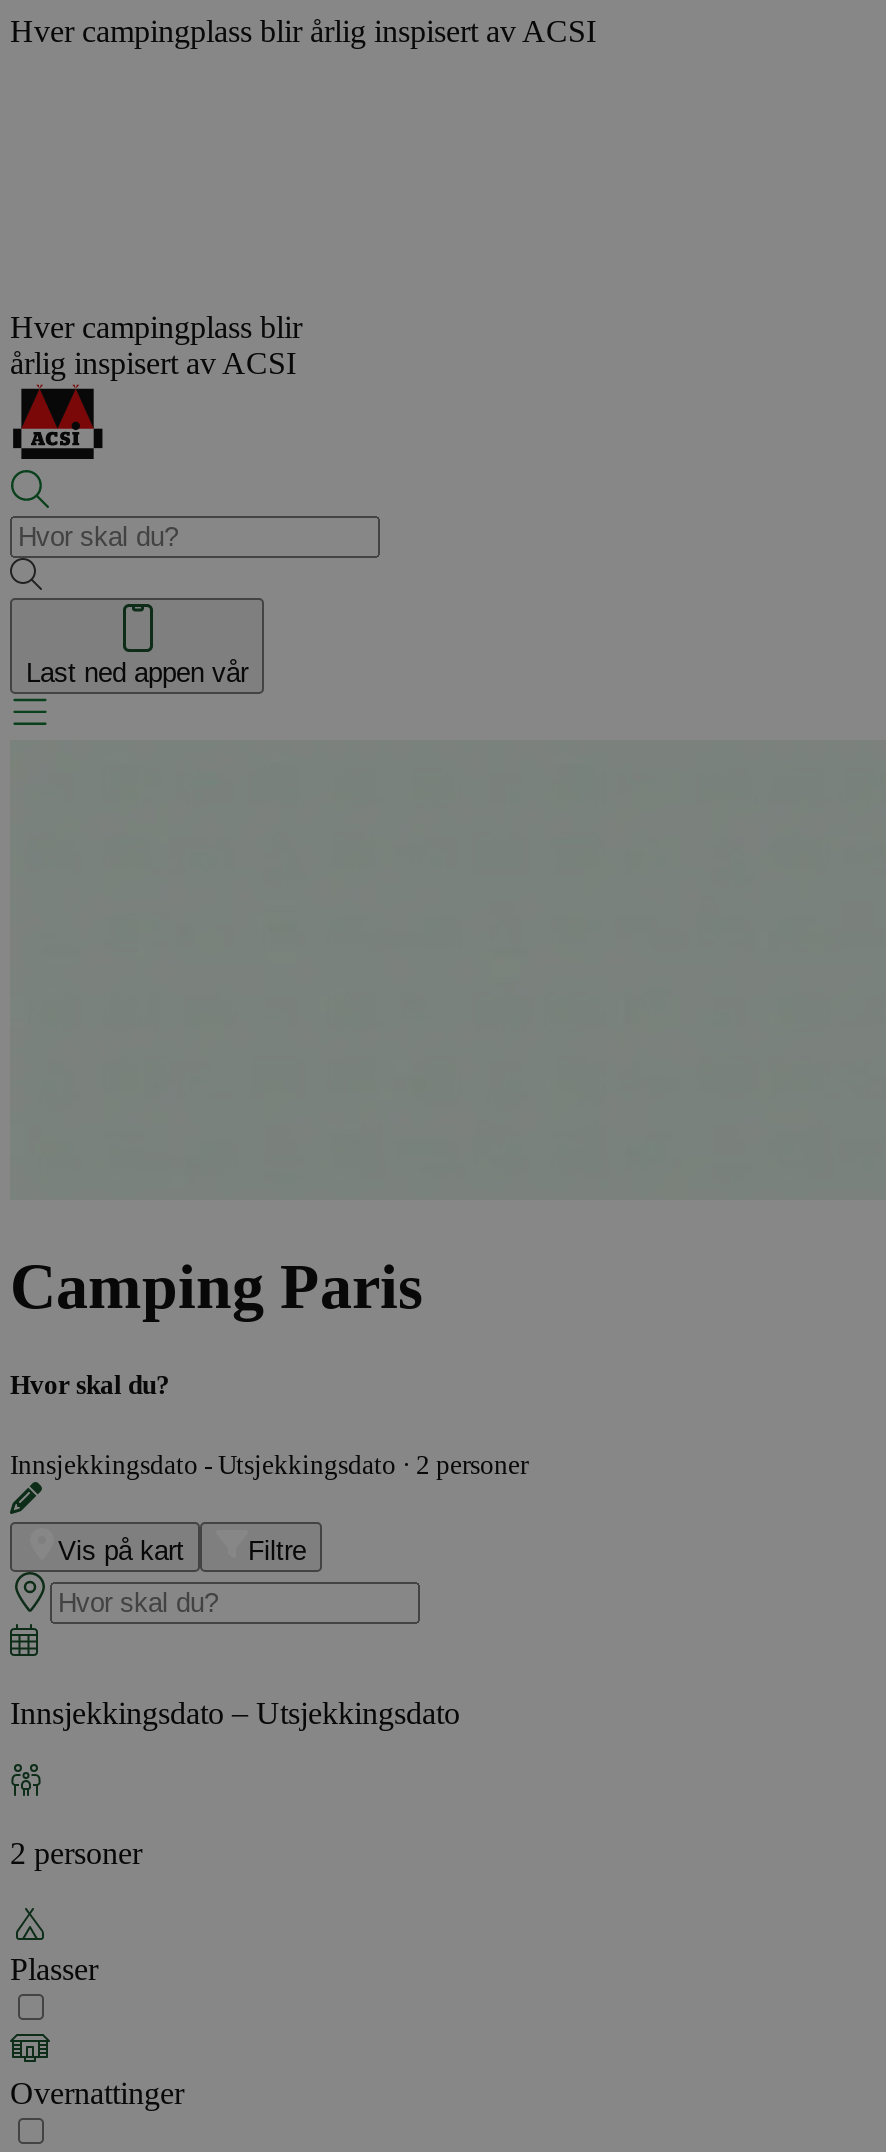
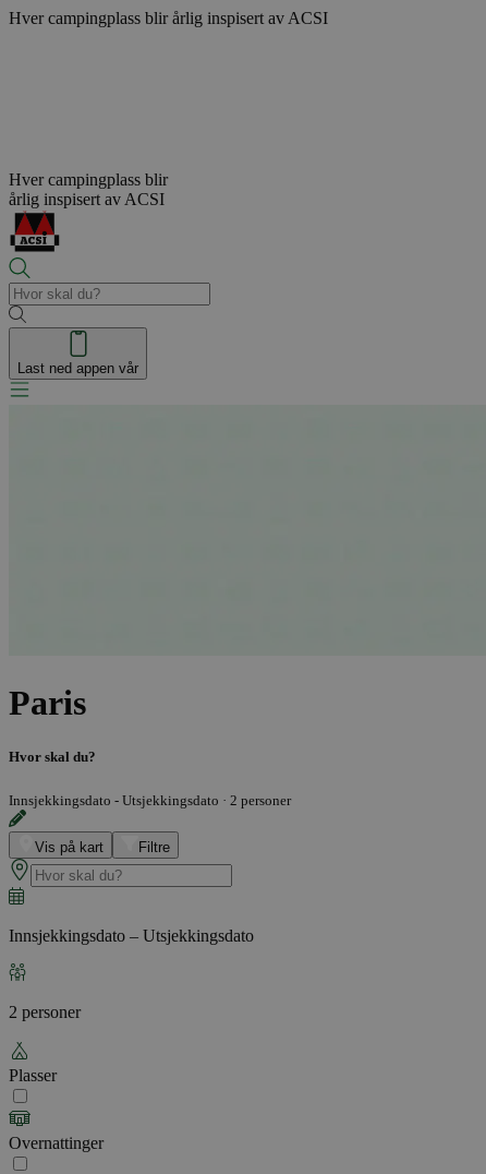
[10,1251,422,1323] Camping Paris -> [9,683,86,723] Paris

